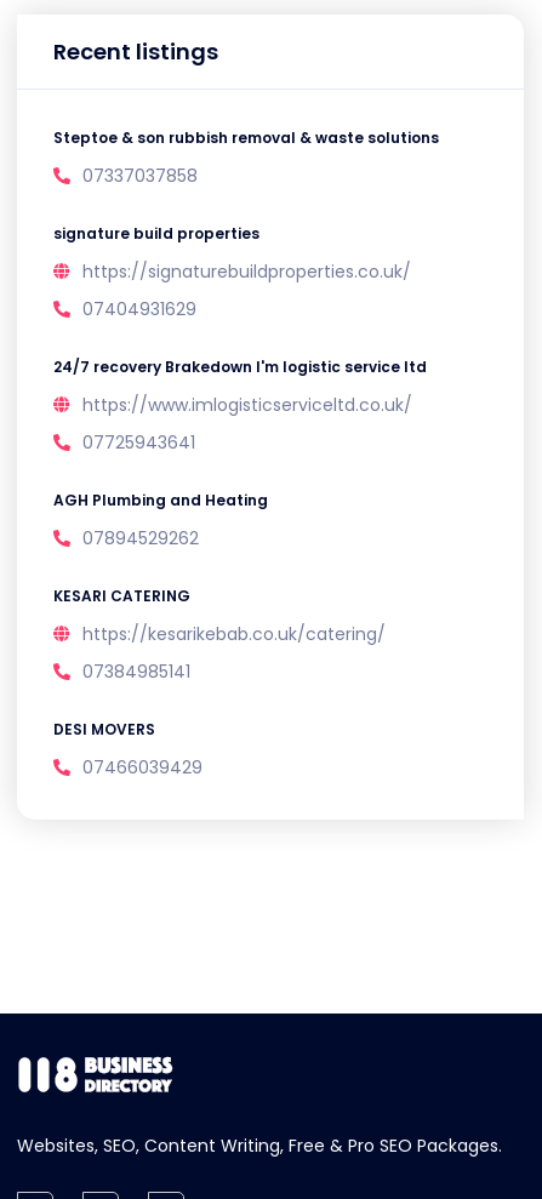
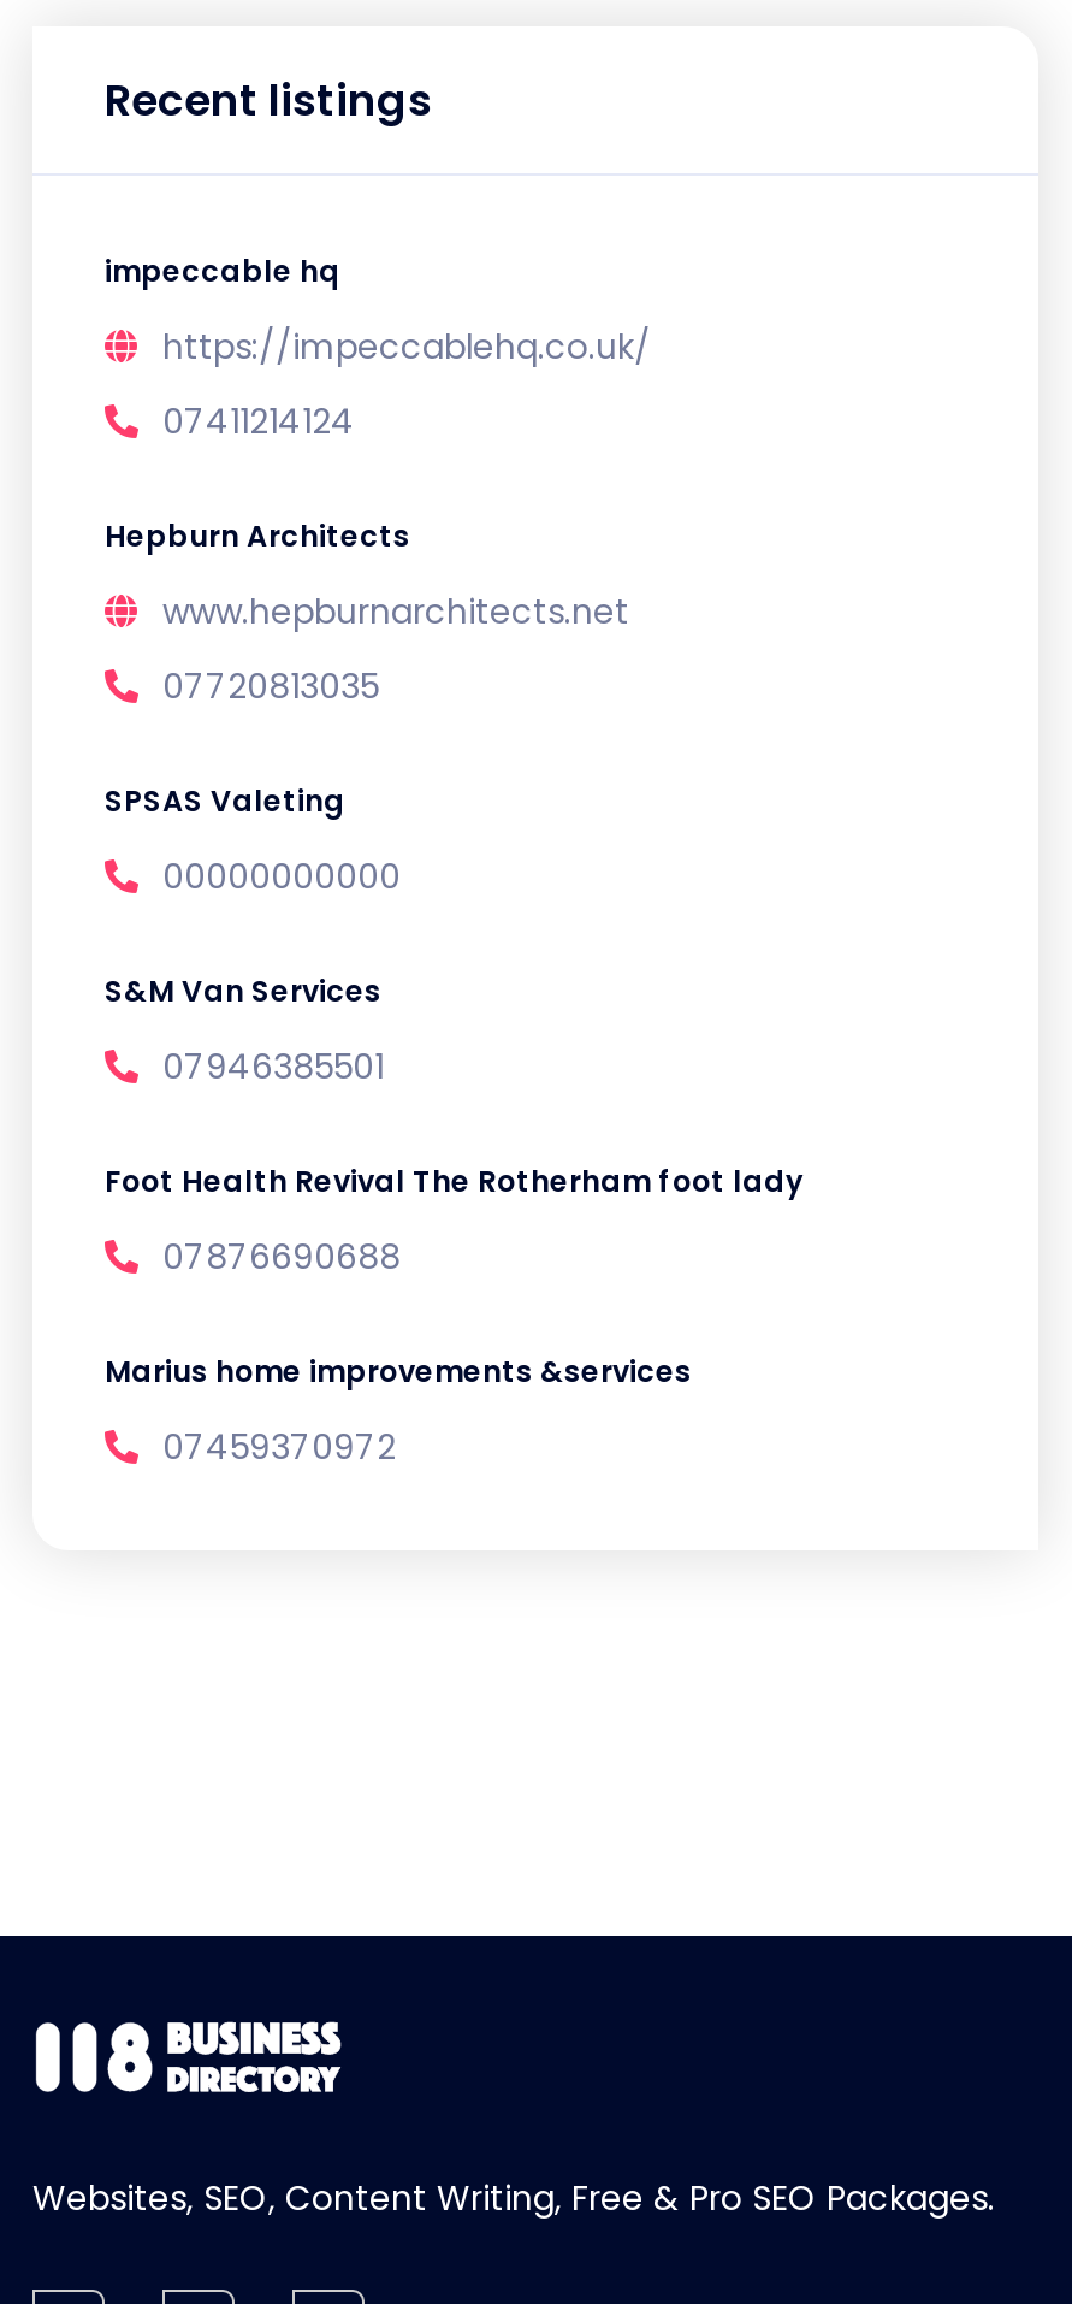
[53,127,439,780] Steptoe & son rubbish removal & waste solutions | 07337037858 | signature build properties | https://signaturebuildproperties.co.uk/ | 07404931629 | 24/7 recovery Brakedown I'm logistic service ltd | https://www.imlogisticserviceltd.co.uk/ | 07725943641 | AGH Plumbing and Heating | 07894529262 | KESARI CATERING | https://kesarikebab.co.uk/catering/ | 07384985141 | DESI MOVERS | 07466039429 -> [105,250,802,1471] impeccable hq | https://impeccablehq.co.uk/ | 07411214124 | Hepburn Architects | www.hepburnarchitects.net | 07720813035 | SPSAS Valeting | 00000000000 | S&M Van Services | 07946385501 | Foot Health Revival The Rotherham foot lady | 07876690688 | Marius home improvements &services | 07459370972

